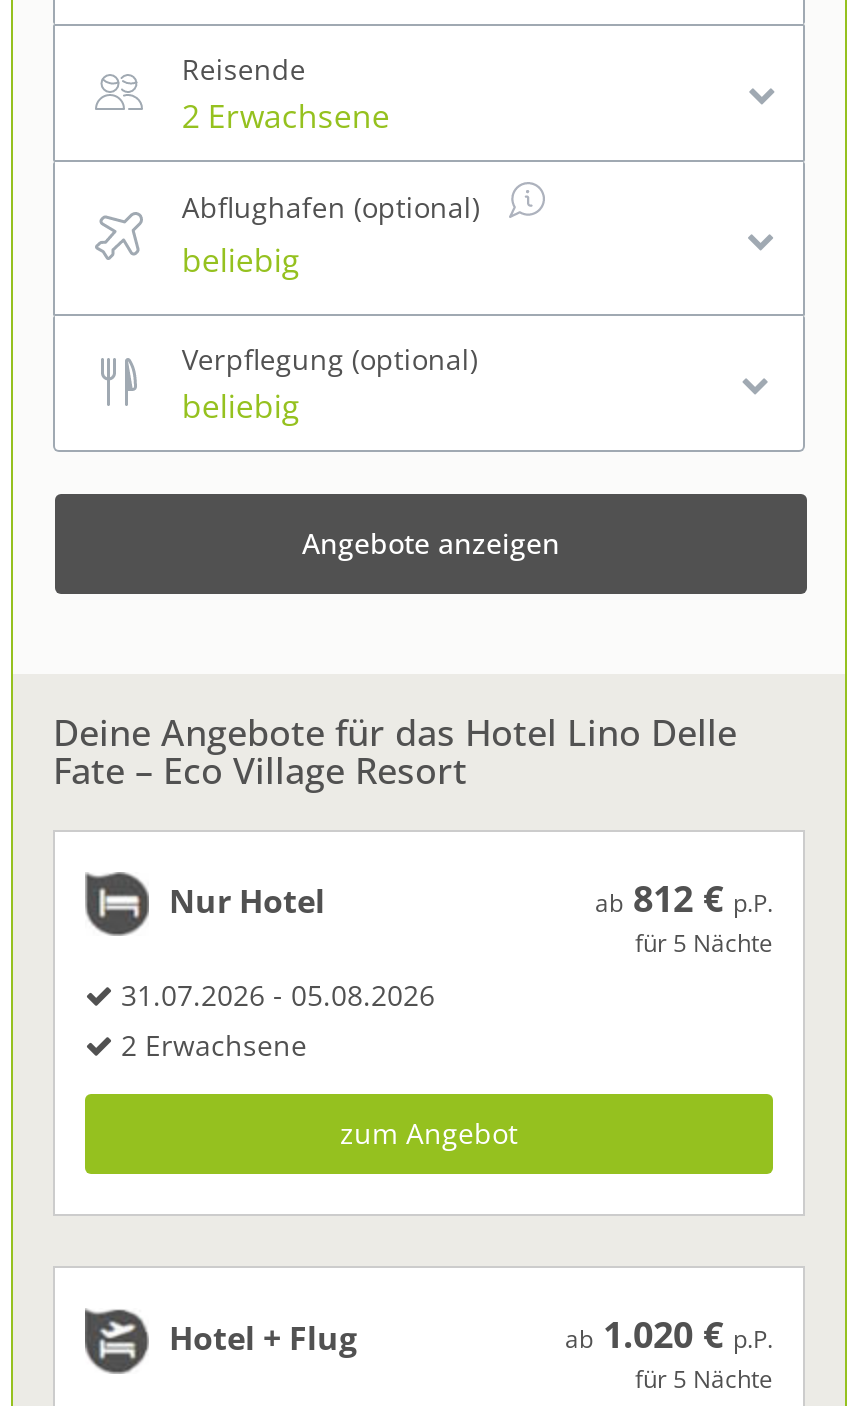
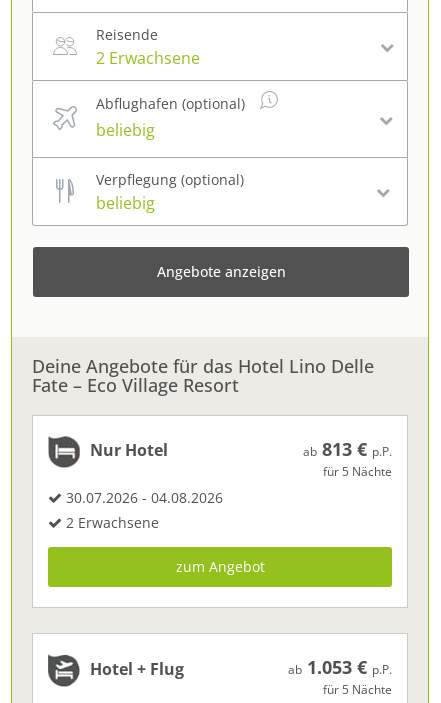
[595,873,773,921] ab 812 € p.P. -> [303,436,392,460] ab 813 € p.P.
[121,975,435,1013] 31.07.2026 - 05.08.2026 -> [66,487,223,506] 30.07.2026 - 04.08.2026
[565,1309,773,1357] ab 1.020 € p.P. -> [288,654,392,678] ab 1.053 € p.P.

